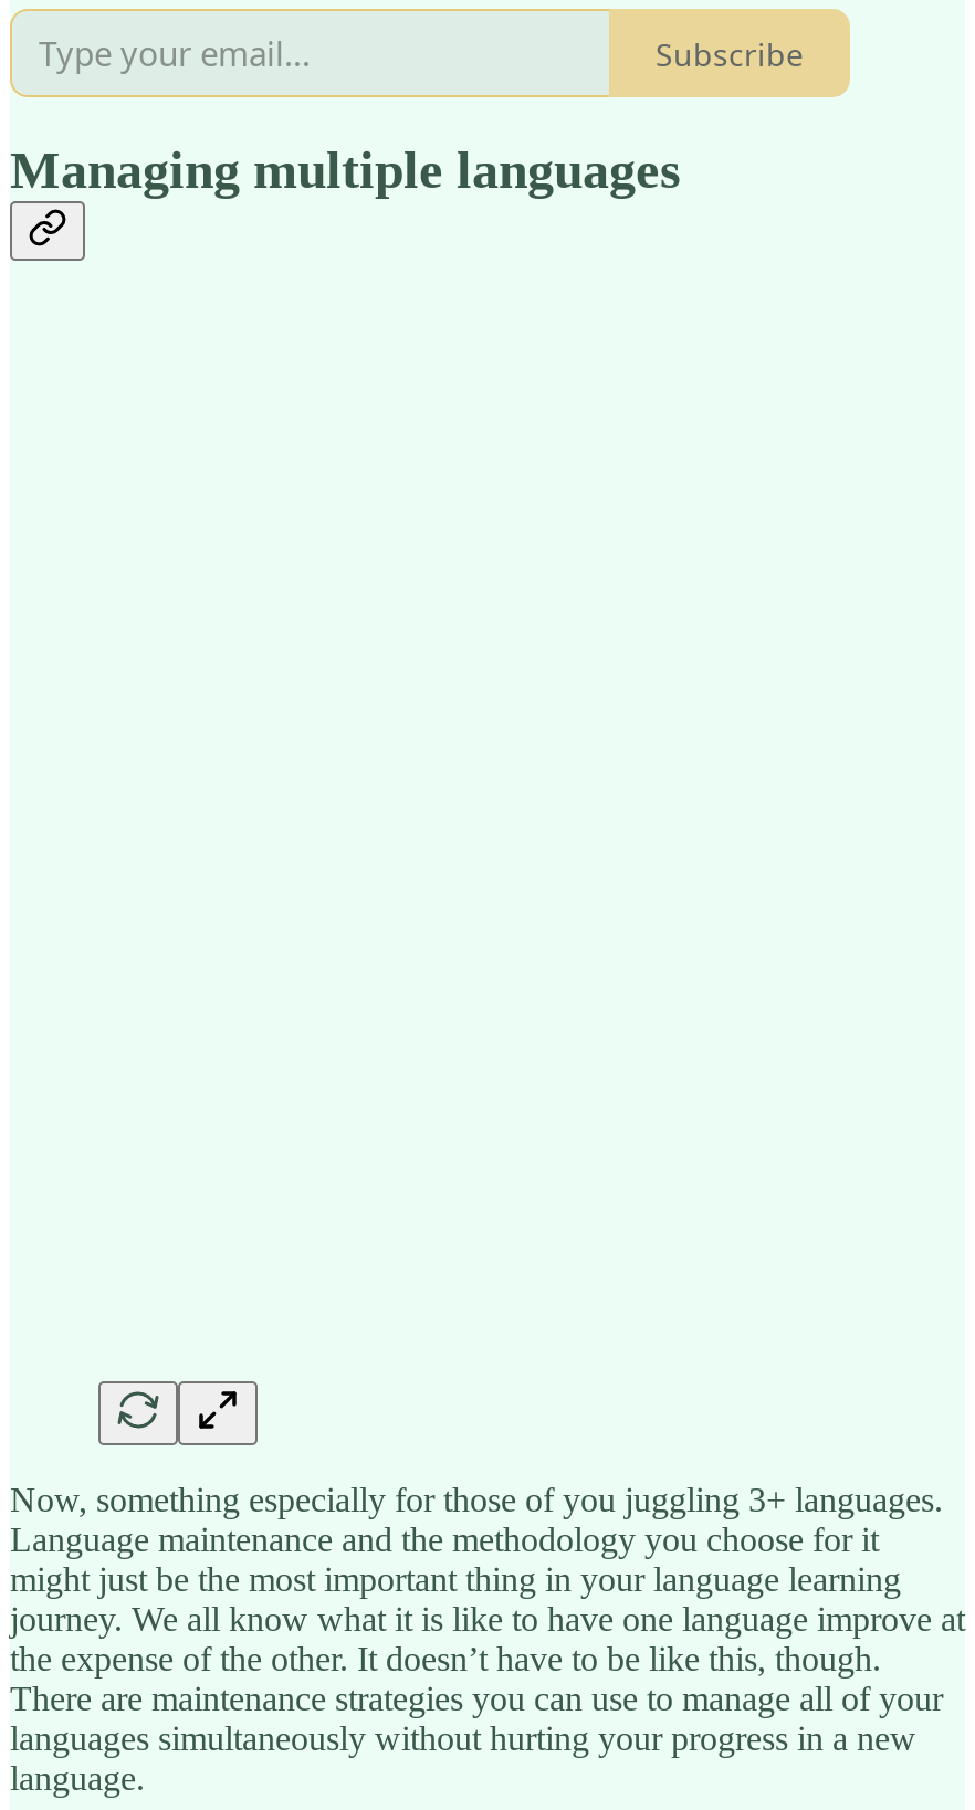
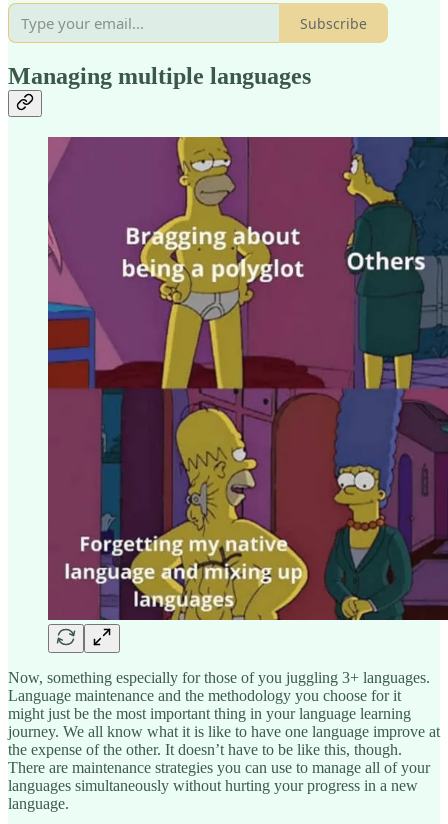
none -> [47,136,445,621] [image]

